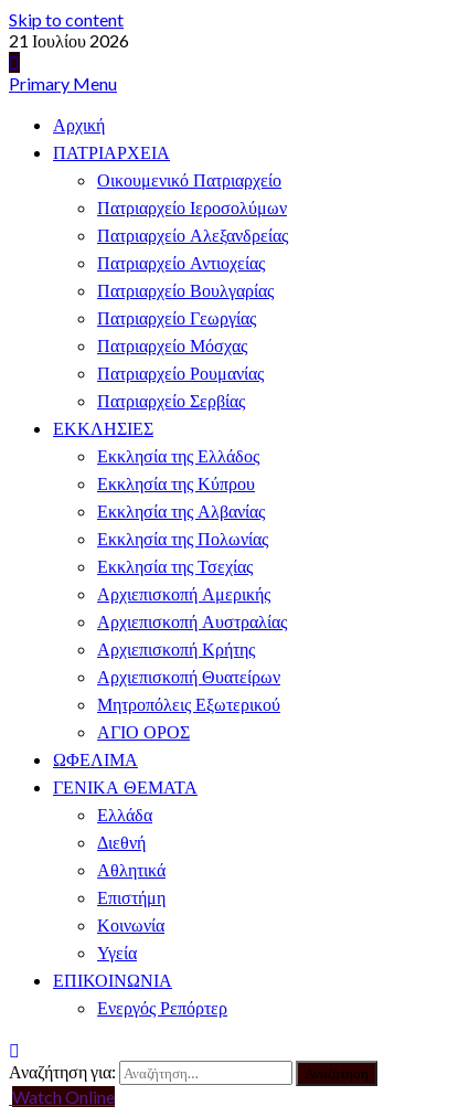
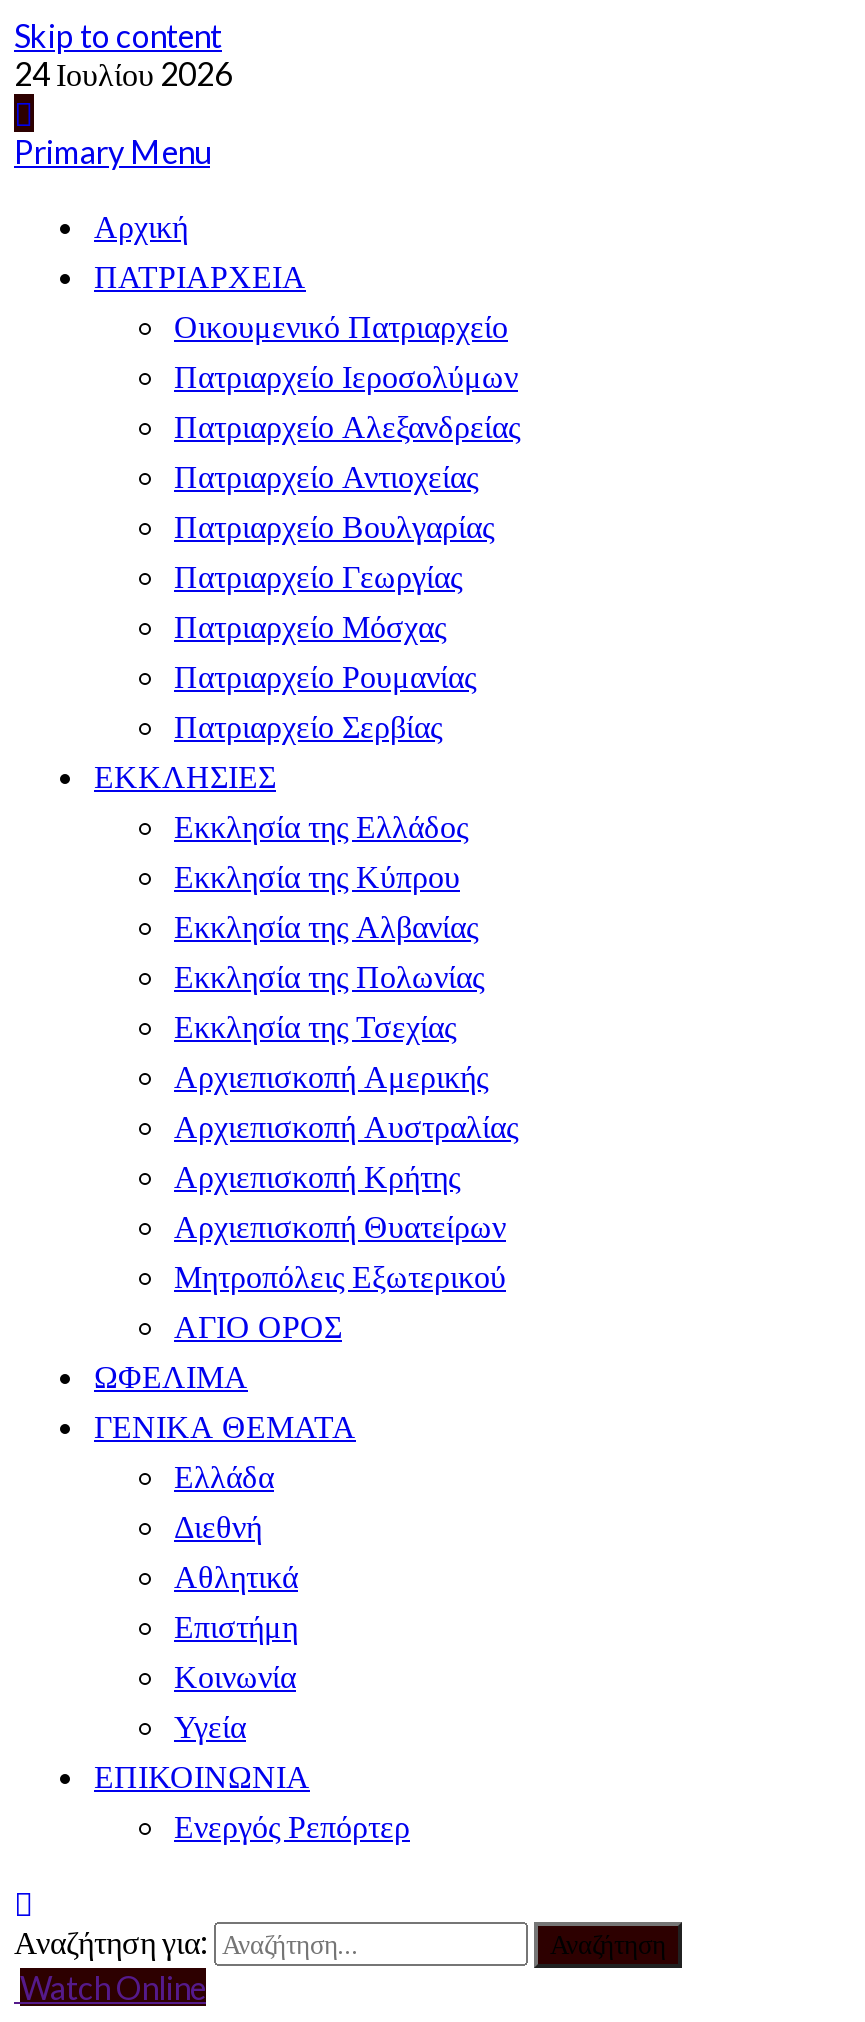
[9,30,129,51] 21 Ιουλίου 2026 -> [14,54,232,92] 24 Ιουλίου 2026

